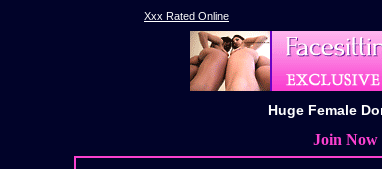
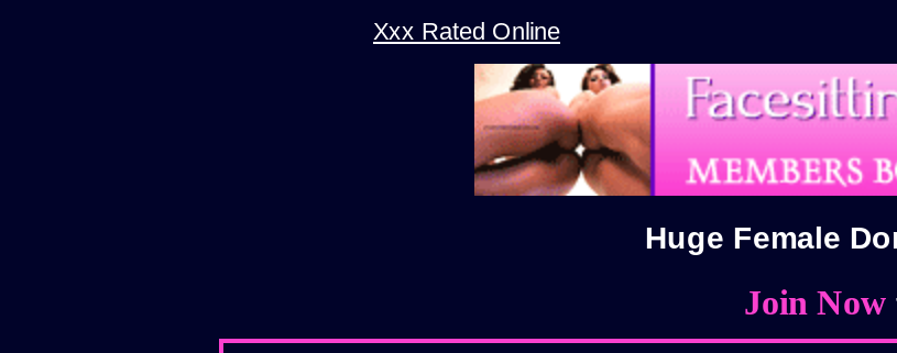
[190,30,271,92] [image] -> [474,62,653,198] [image]

